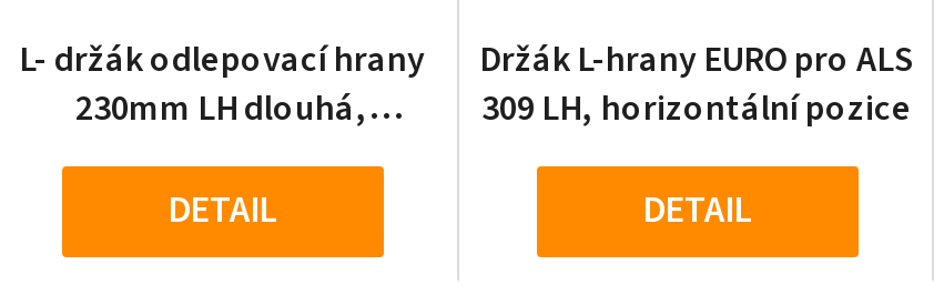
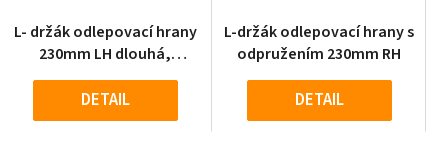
[479,34,914,132] Držák L-hrany EURO pro ALS | 309 LH, horizontální pozice -> [224,21,414,65] L-držák odlepovací hrany s | odpružením 230mm RH

